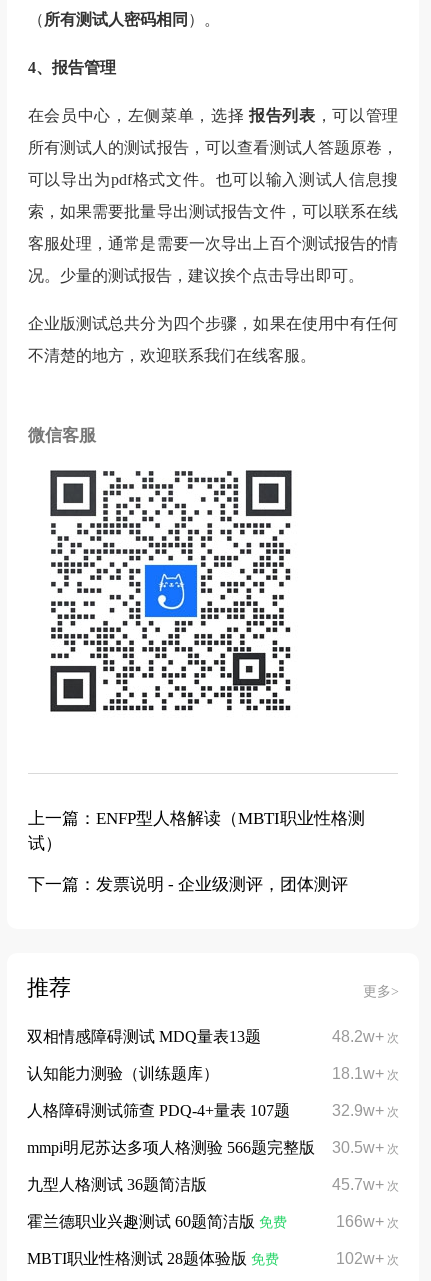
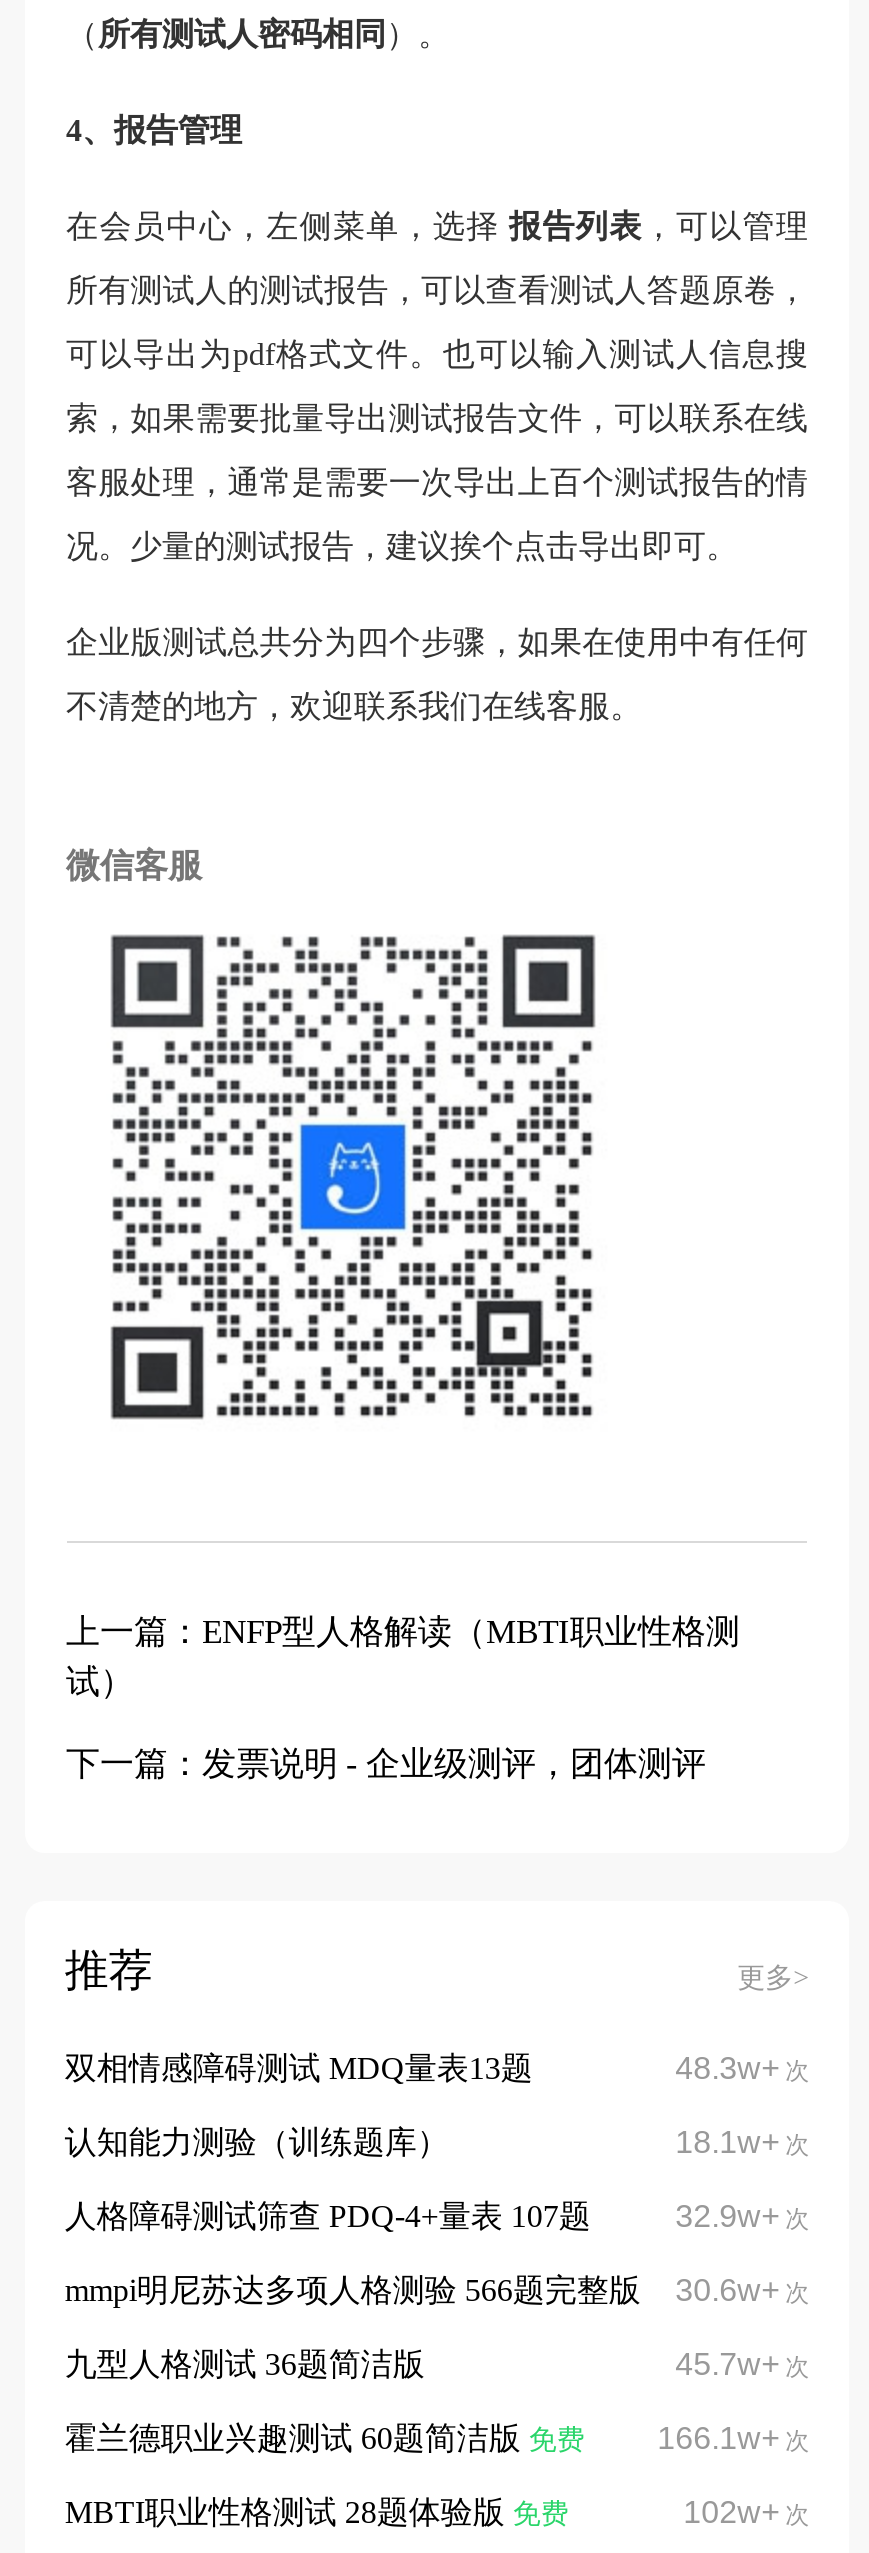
[332,1028,399,1045] 48.2w+ 次 -> [675,2051,809,2085] 48.3w+ 次
[27,1139,399,1156] mmpi明尼苏达多项人格测验 566题完整版 30.5w+ 次 -> [65,2273,809,2307] mmpi明尼苏达多项人格测验 566题完整版 30.6w+ 次
[336,1213,399,1230] 166w+ 次 -> [657,2421,809,2455] 166.1w+ 次

